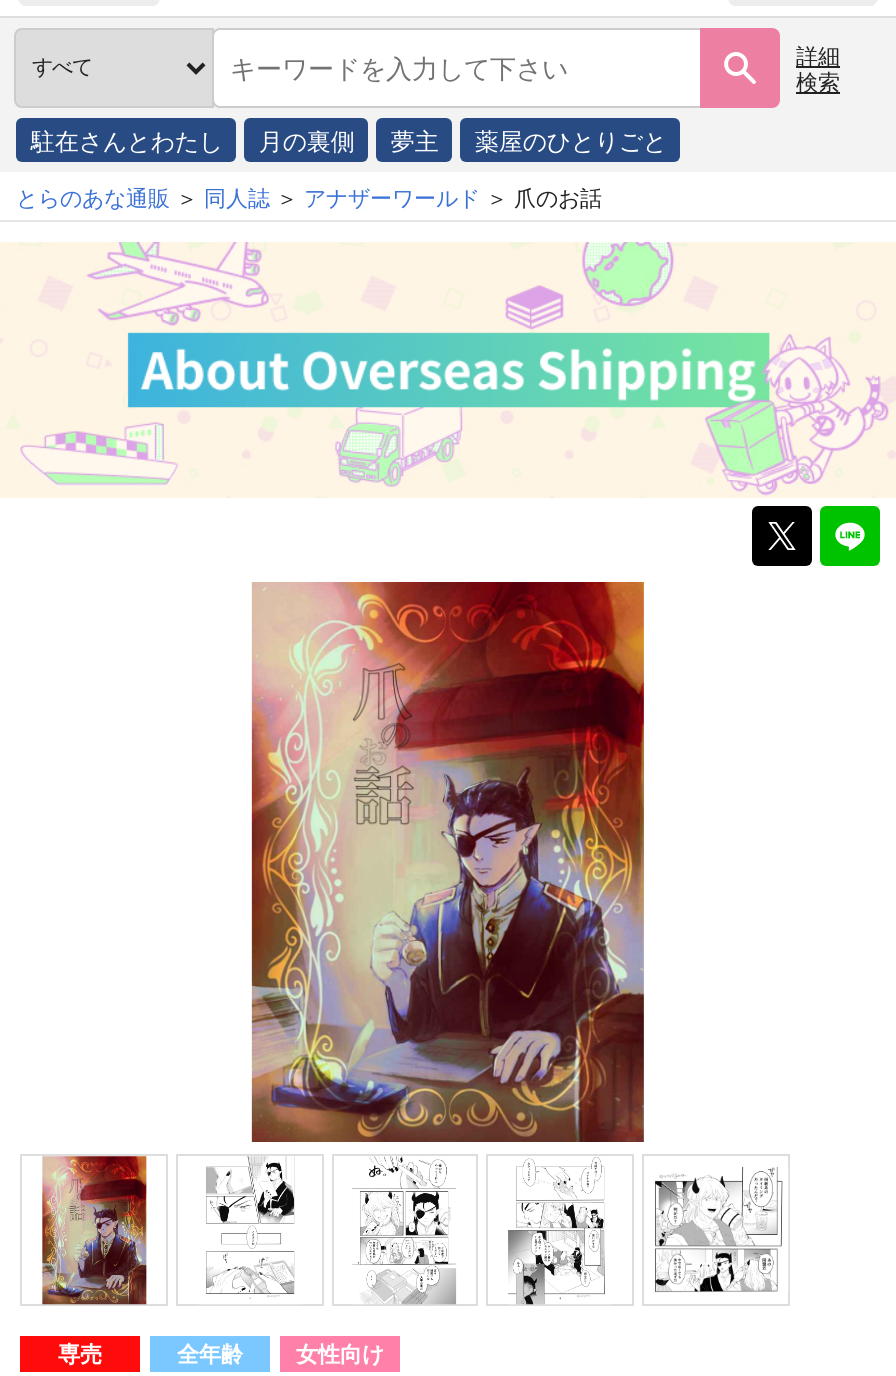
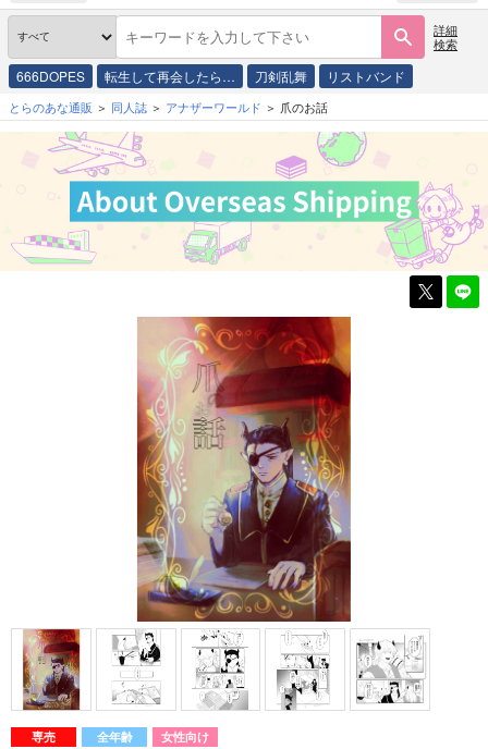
[31,122,667,156] 駐在さんとわたし | 月の裏側 | 夢主 | 薬屋のひとりごと -> [17,66,406,85] 666DOPES | 転生して再会したら… | 刀剣乱舞 | リストバンド

